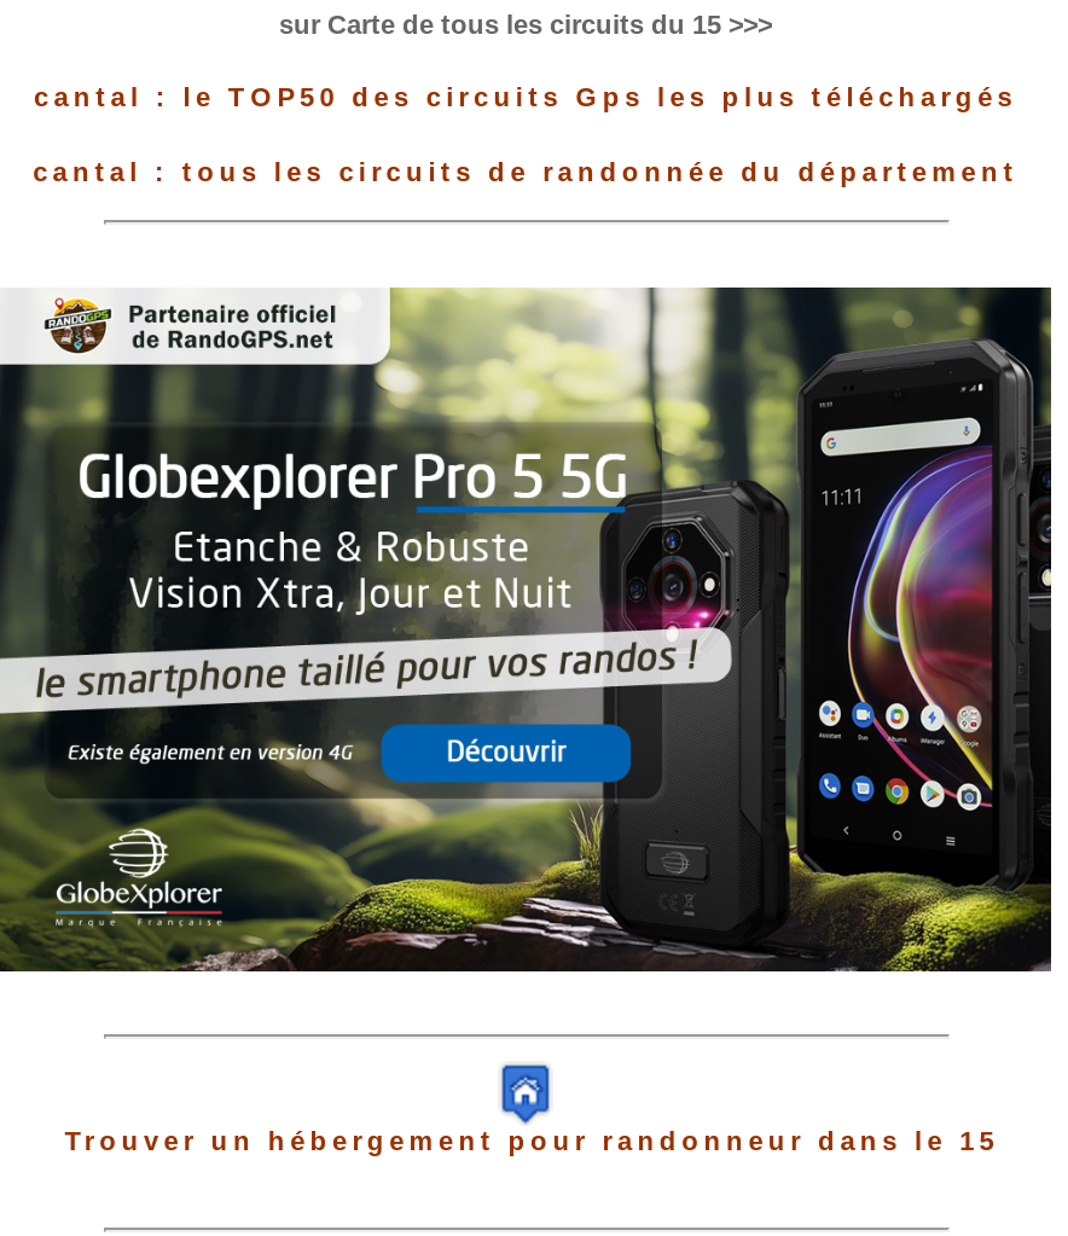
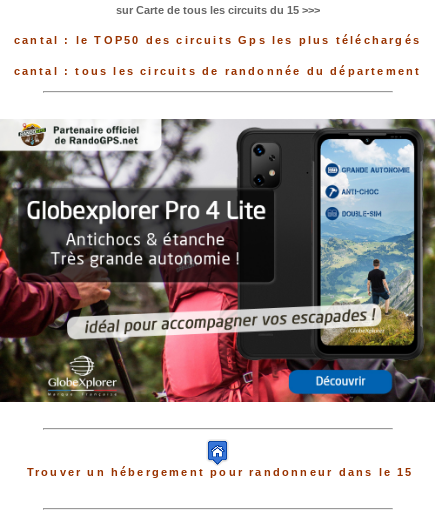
[7,285,1054,974] [image] -> [3,118,435,403] [image]

